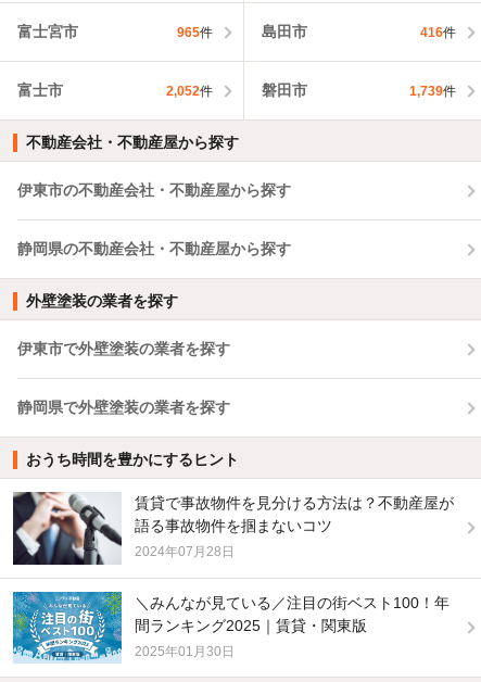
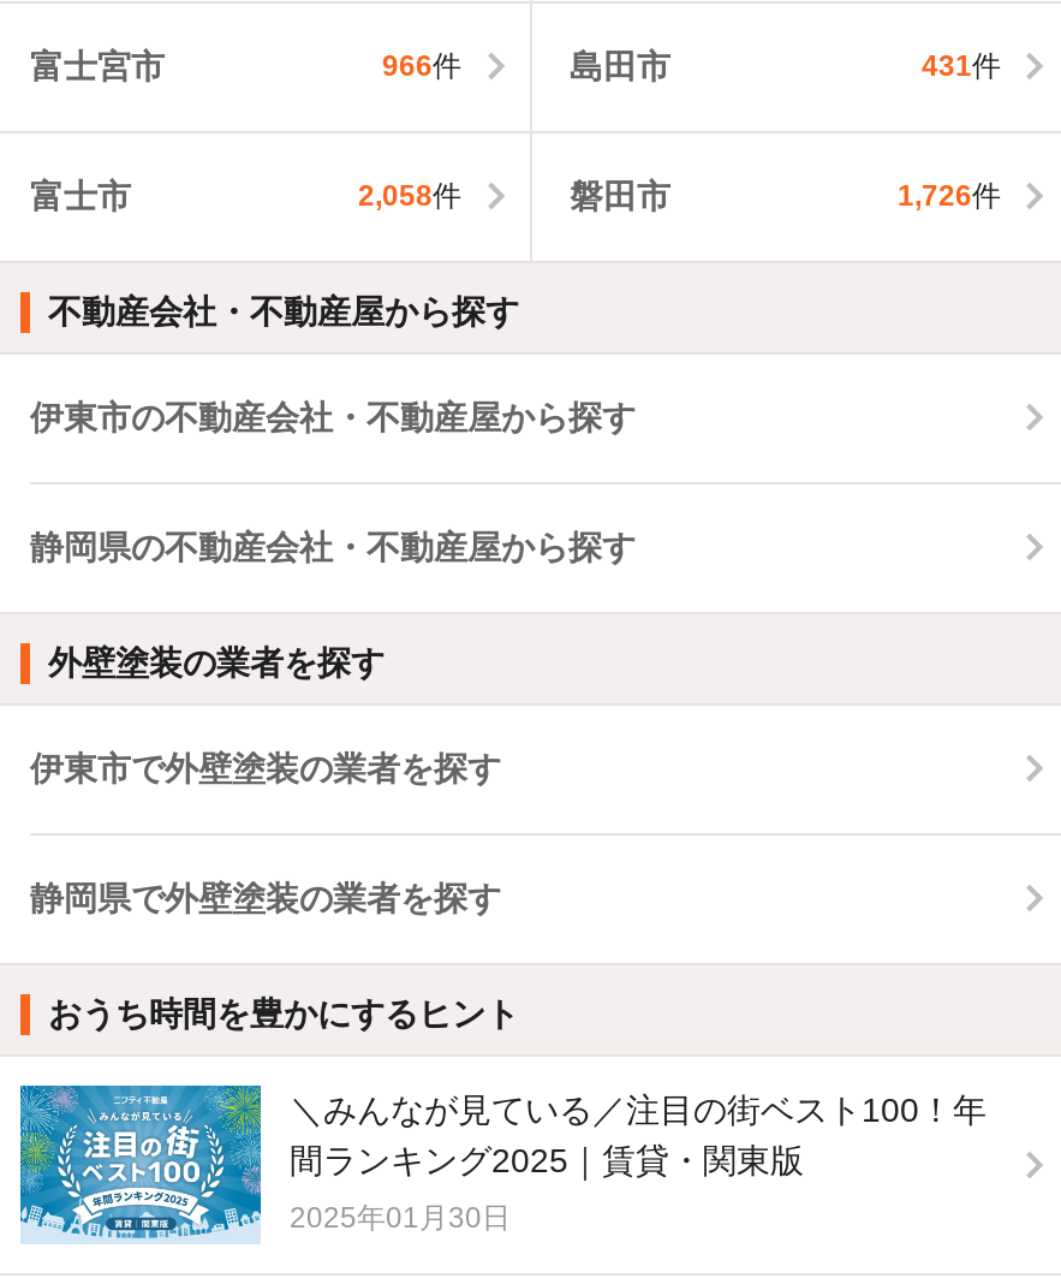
[176,25,212,40] 965件 -> [382,50,461,83] 966件
[420,25,456,40] 416件 -> [922,50,1001,83] 431件
[166,83,212,98] 2,052件 -> [358,179,461,213] 2,058件
[409,83,456,98] 1,739件 -> [898,179,1001,213] 1,726件
[12,491,454,566] [image] | 賃貸で事故物件を見分ける方法は？不動産屋が | 語る事故物件を掴まないコツ | 2024年07月28日 -> none

